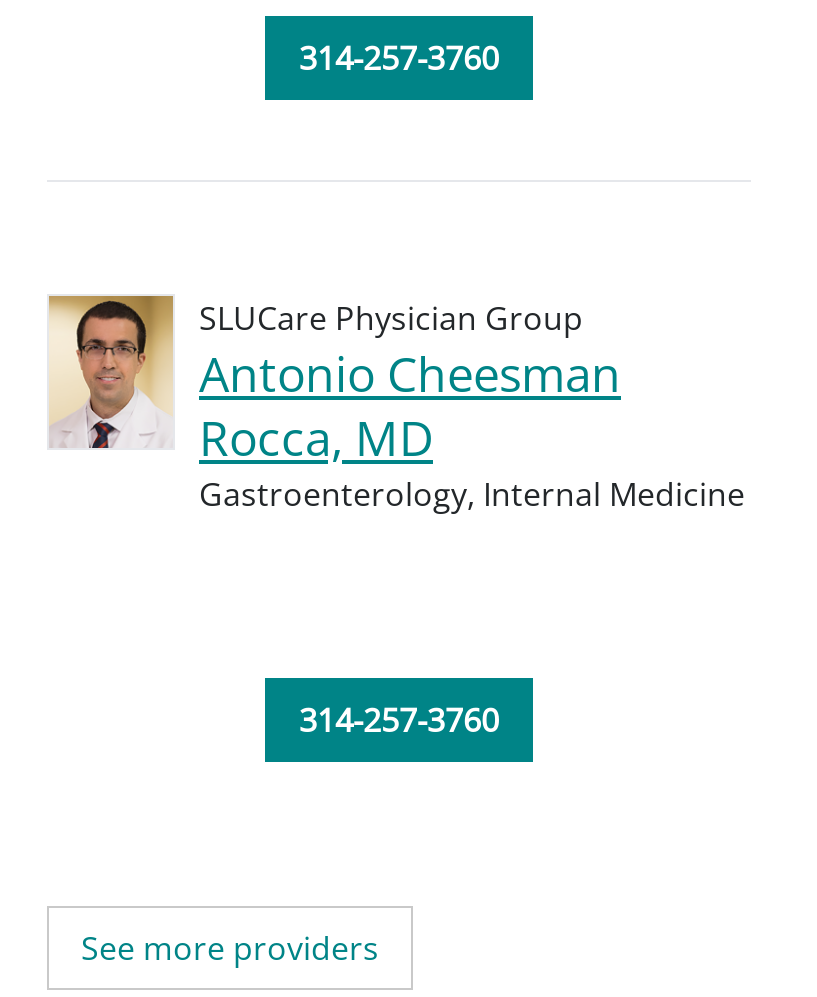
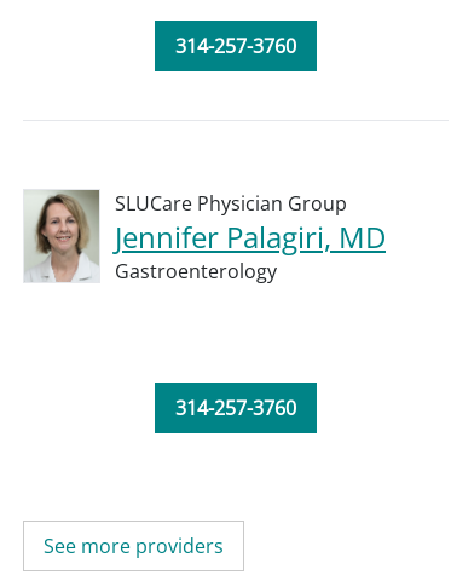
[49,296,745,516] [image] | Antonio Cheesman | Rocca, MD | Gastroenterology, Internal Medicine -> [25,190,386,284] [image] | Jennifer Palagiri, MD | Gastroenterology

